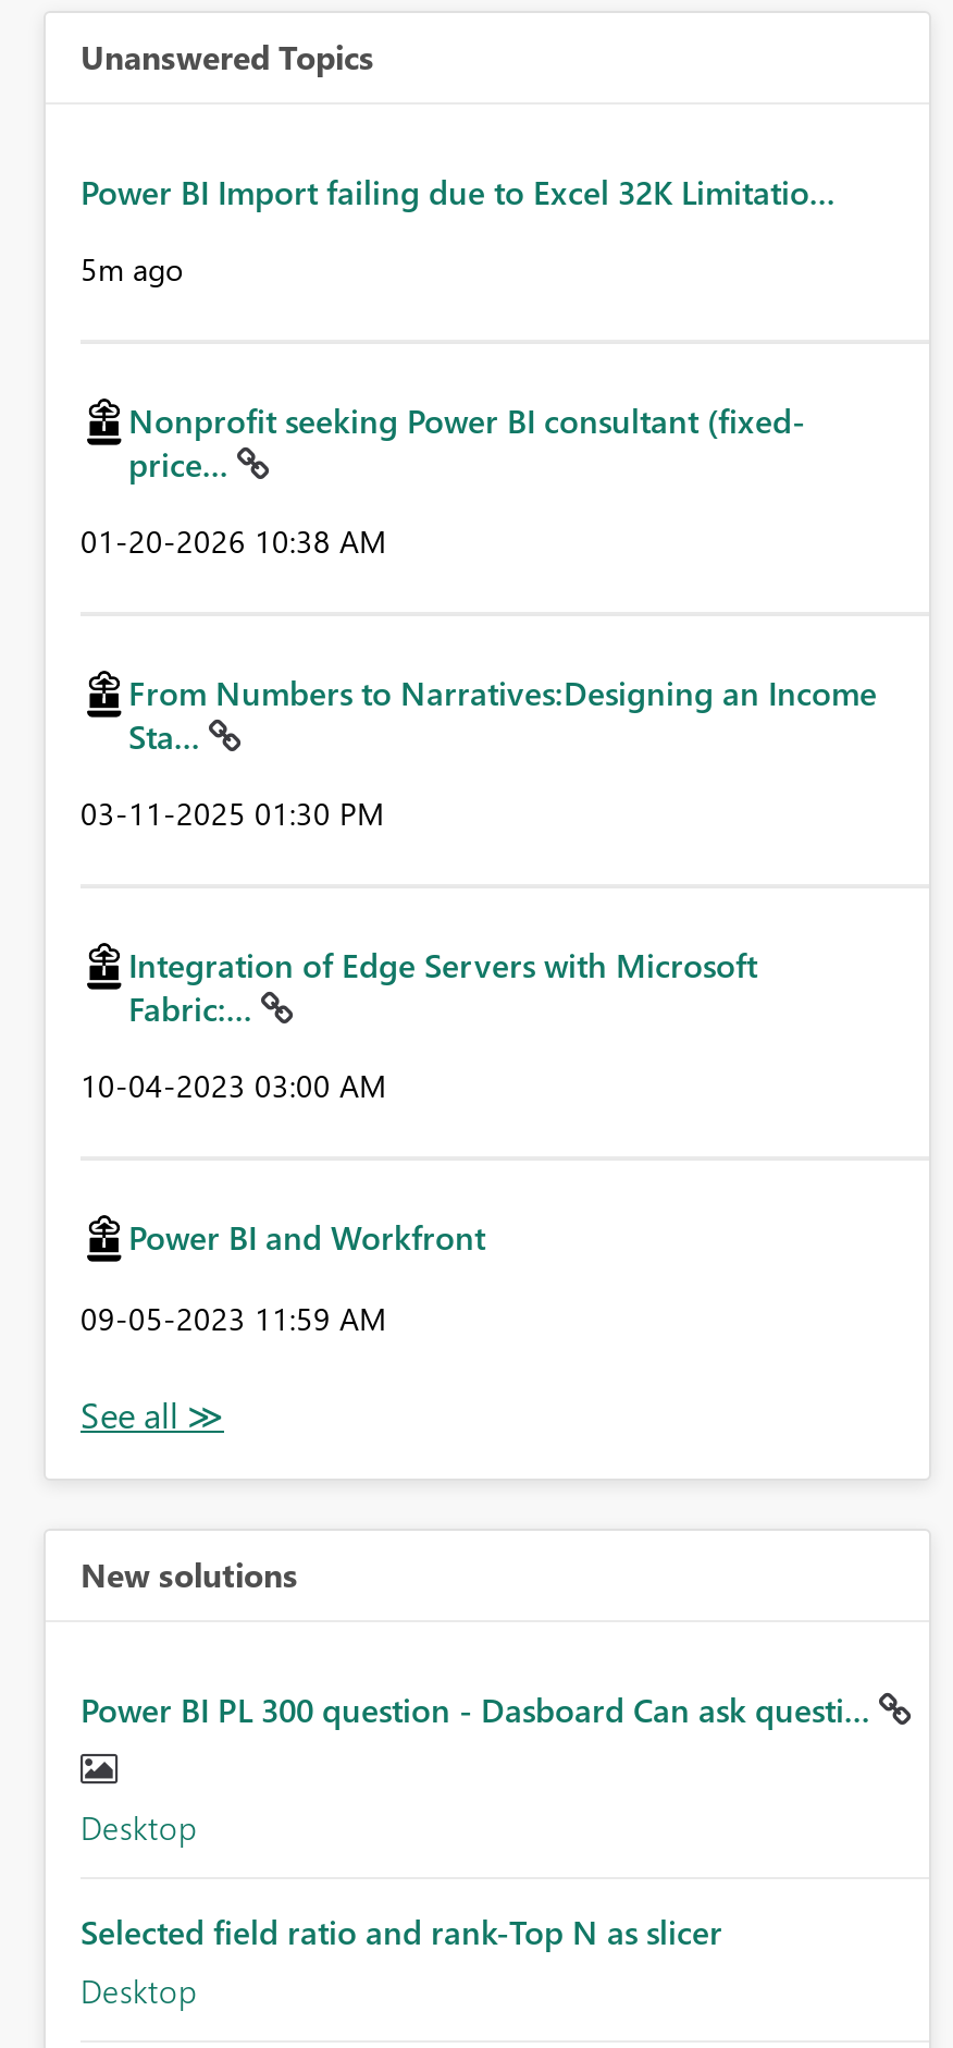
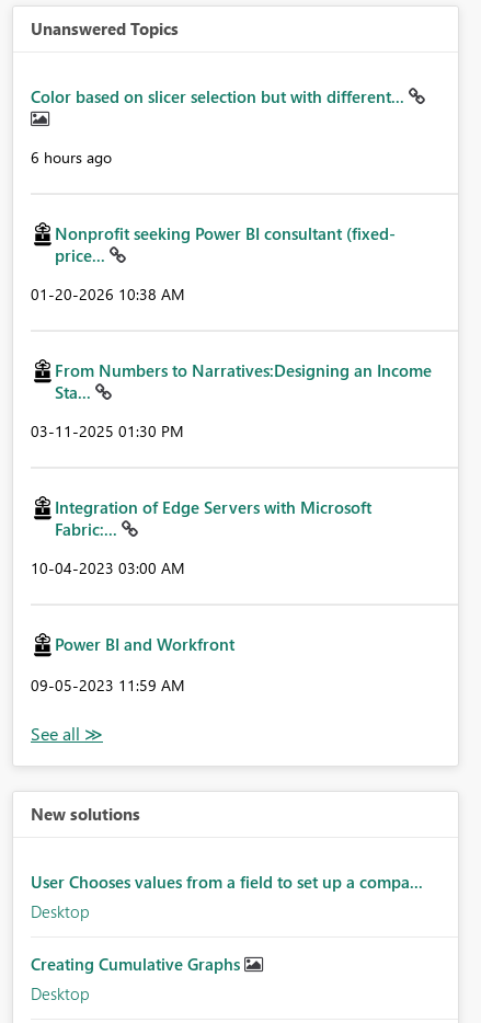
[81,171,836,214] Power BI Import failing due to Excel 32K Limitatio... -> [31,86,409,108] Color based on slicer selection but with different...
[81,249,183,290] 5m ago -> [31,147,112,168] 6 hours ago
moved [81,399,877,1597] -> [31,223,432,825]: Nonprofit seeking Power BI consultant (fixed- | price... | 01-20-2026 10:38 AM | ... | 09-05-2023 11:59 AM | New solutions
[81,1688,879,1732] Power BI PL 300 question - Dasboard Can ask questi... -> [31,871,423,893] User Chooses values from a field to set up a compa...
[81,1911,722,1954] Selected field ratio and rank-Top N as slicer -> [31,953,244,975] Creating Cumulative Graphs

